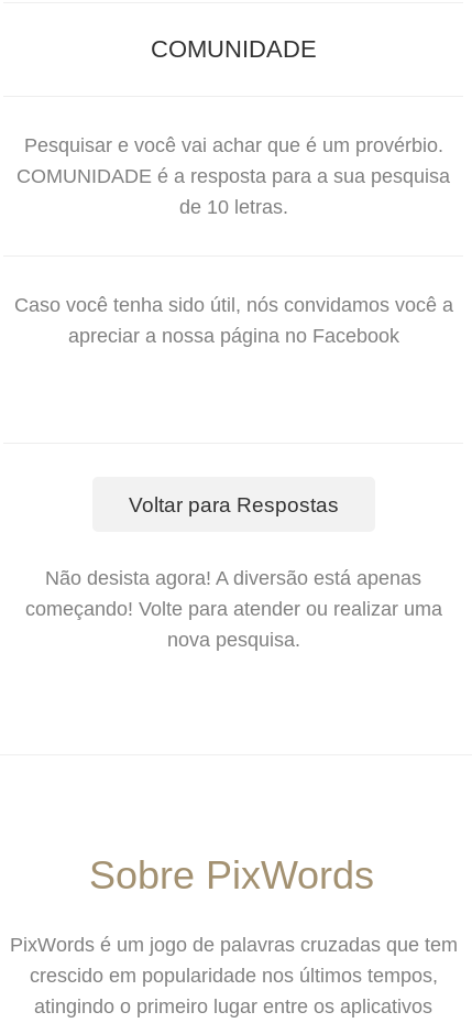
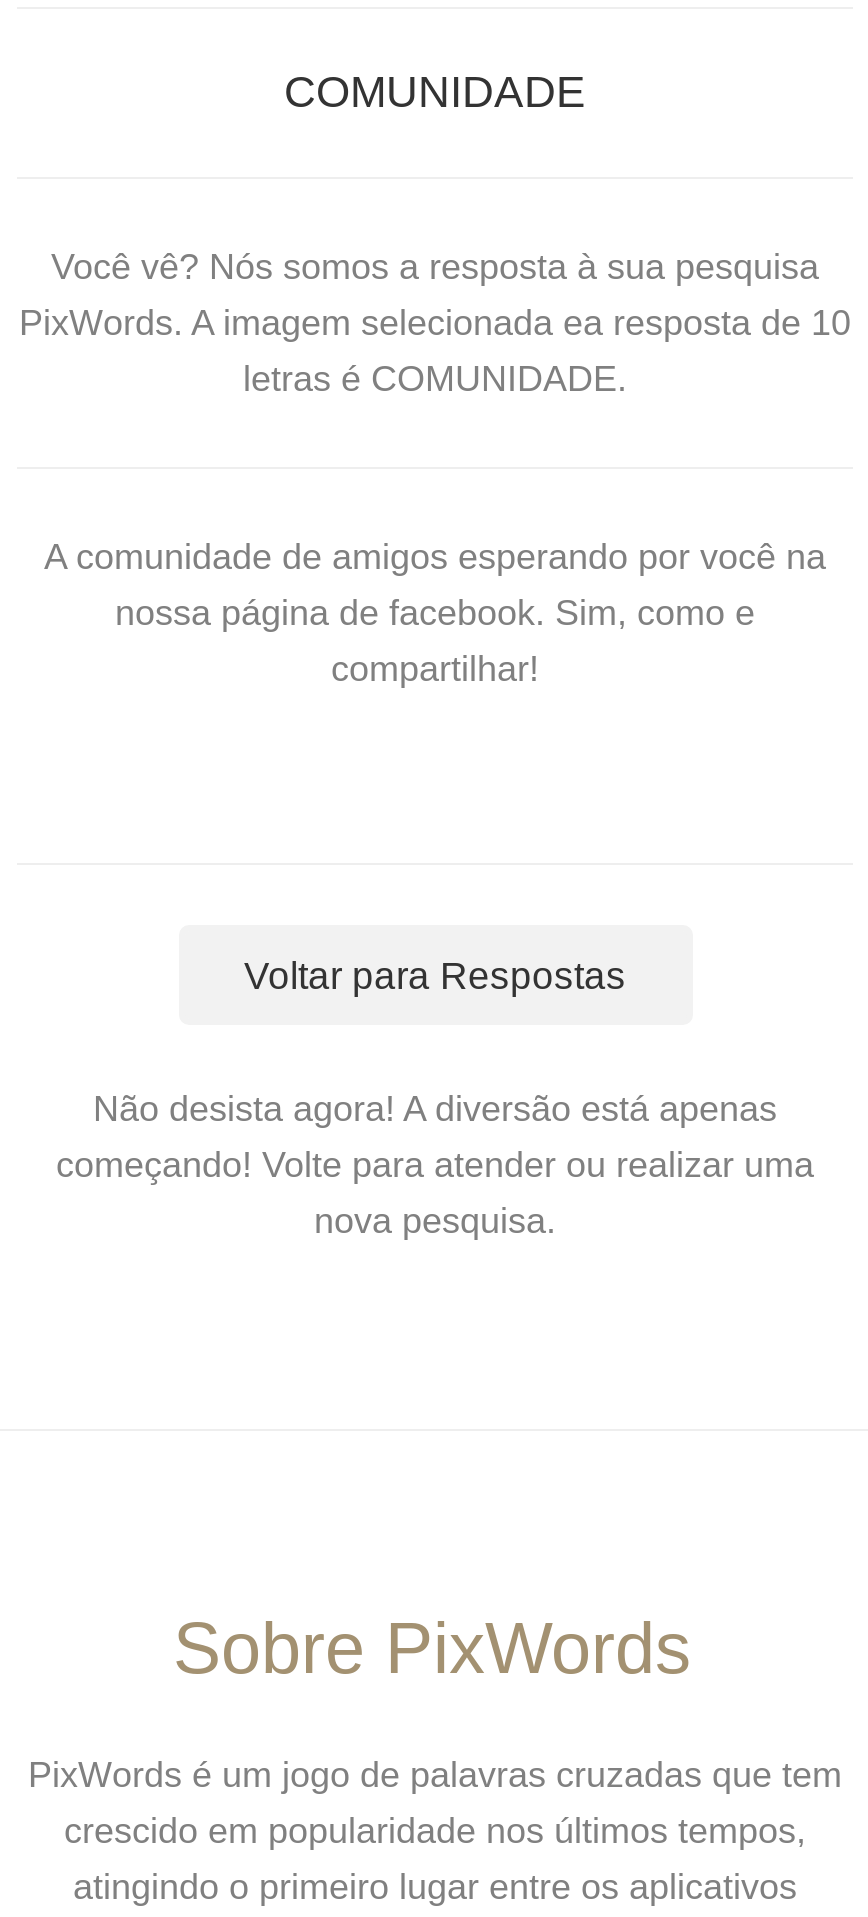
[17,134,450,218] Pesquisar e você vai achar que é um provérbio. | COMUNIDADE é a resposta para a sua pesquisa | de 10 letras. -> [19,247,851,399] Você vê? Nós somos a resposta à sua pesquisa | PixWords. A imagem selecionada ea resposta de 10 | letras é COMUNIDADE.
[14,294,453,347] Caso você tenha sido útil, nós convidamos você a | apreciar a nossa página no Facebook -> [44,537,826,689] A comunidade de amigos esperando por você na | nossa página de facebook. Sim, como e | compartilhar!

